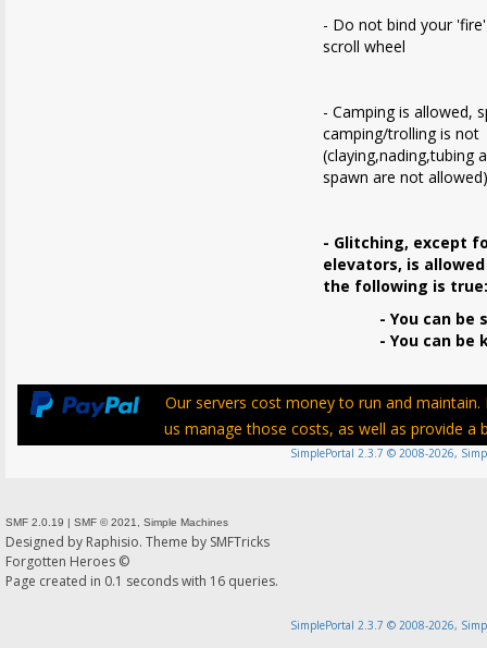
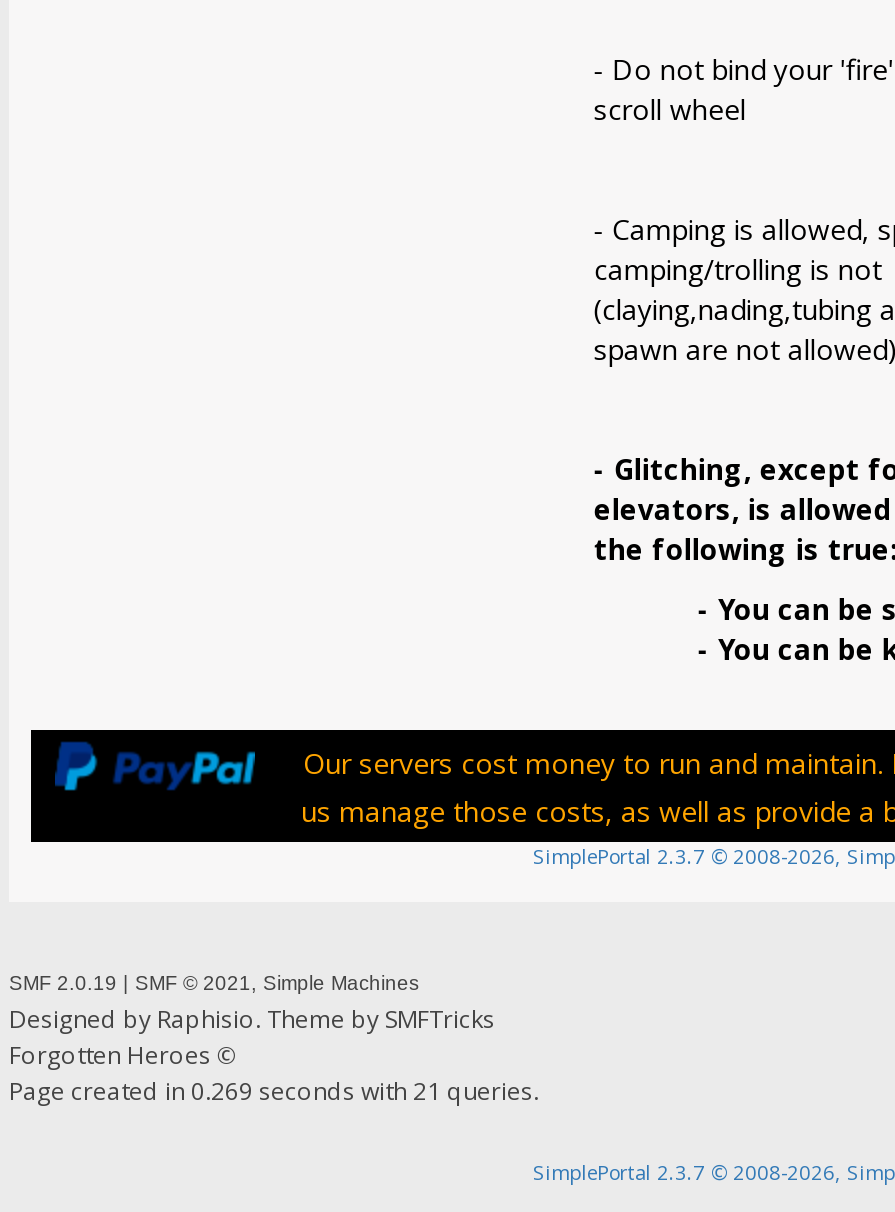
[5,572,278,590] Page created in 0.1 seconds with 16 queries. -> [9,1074,539,1108] Page created in 0.269 seconds with 21 queries.

